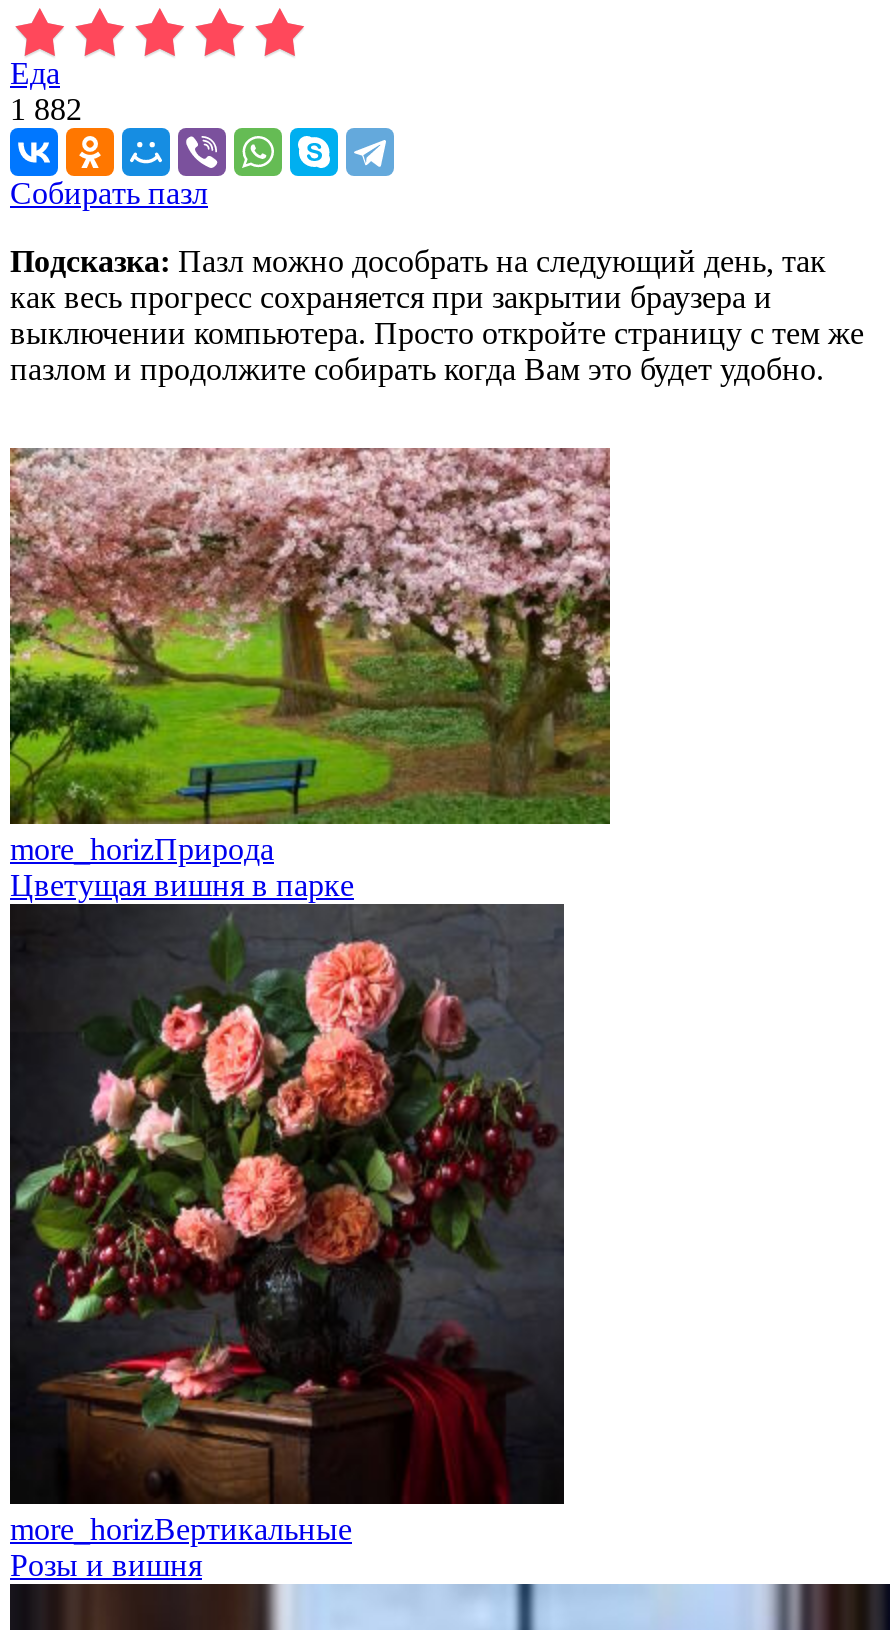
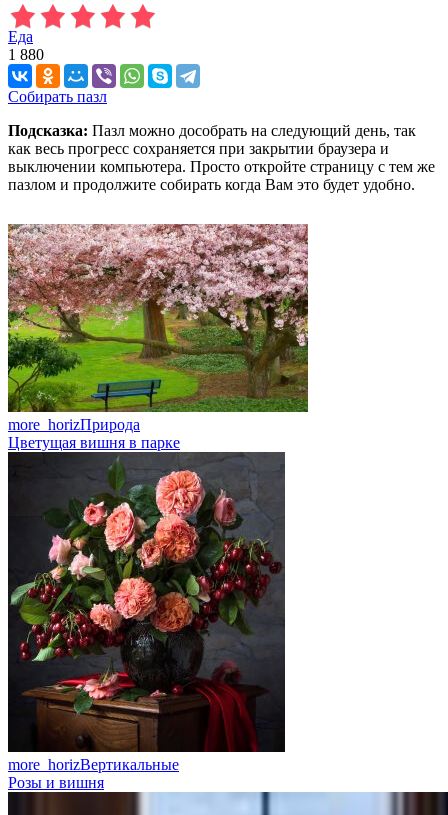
[10,92,82,126] 1 882 -> [8,46,44,63] 1 880

